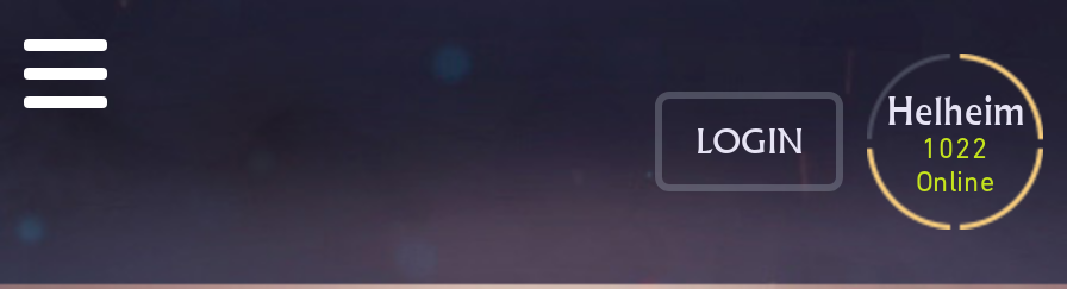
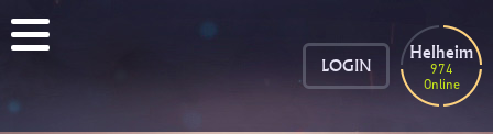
[922,137,988,165] 1022 -> [430,64,453,77] 974

